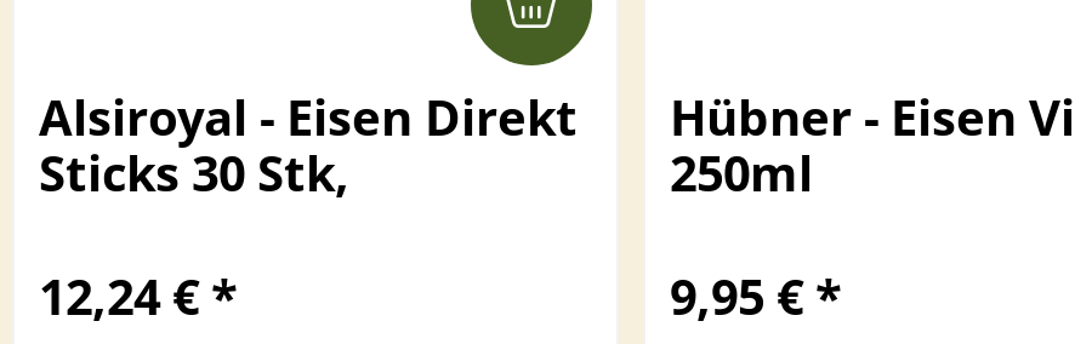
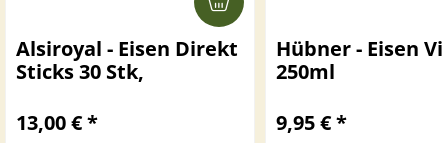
[39,263,238,328] 12,24 € * -> [16,109,98,136] 13,00 € *

